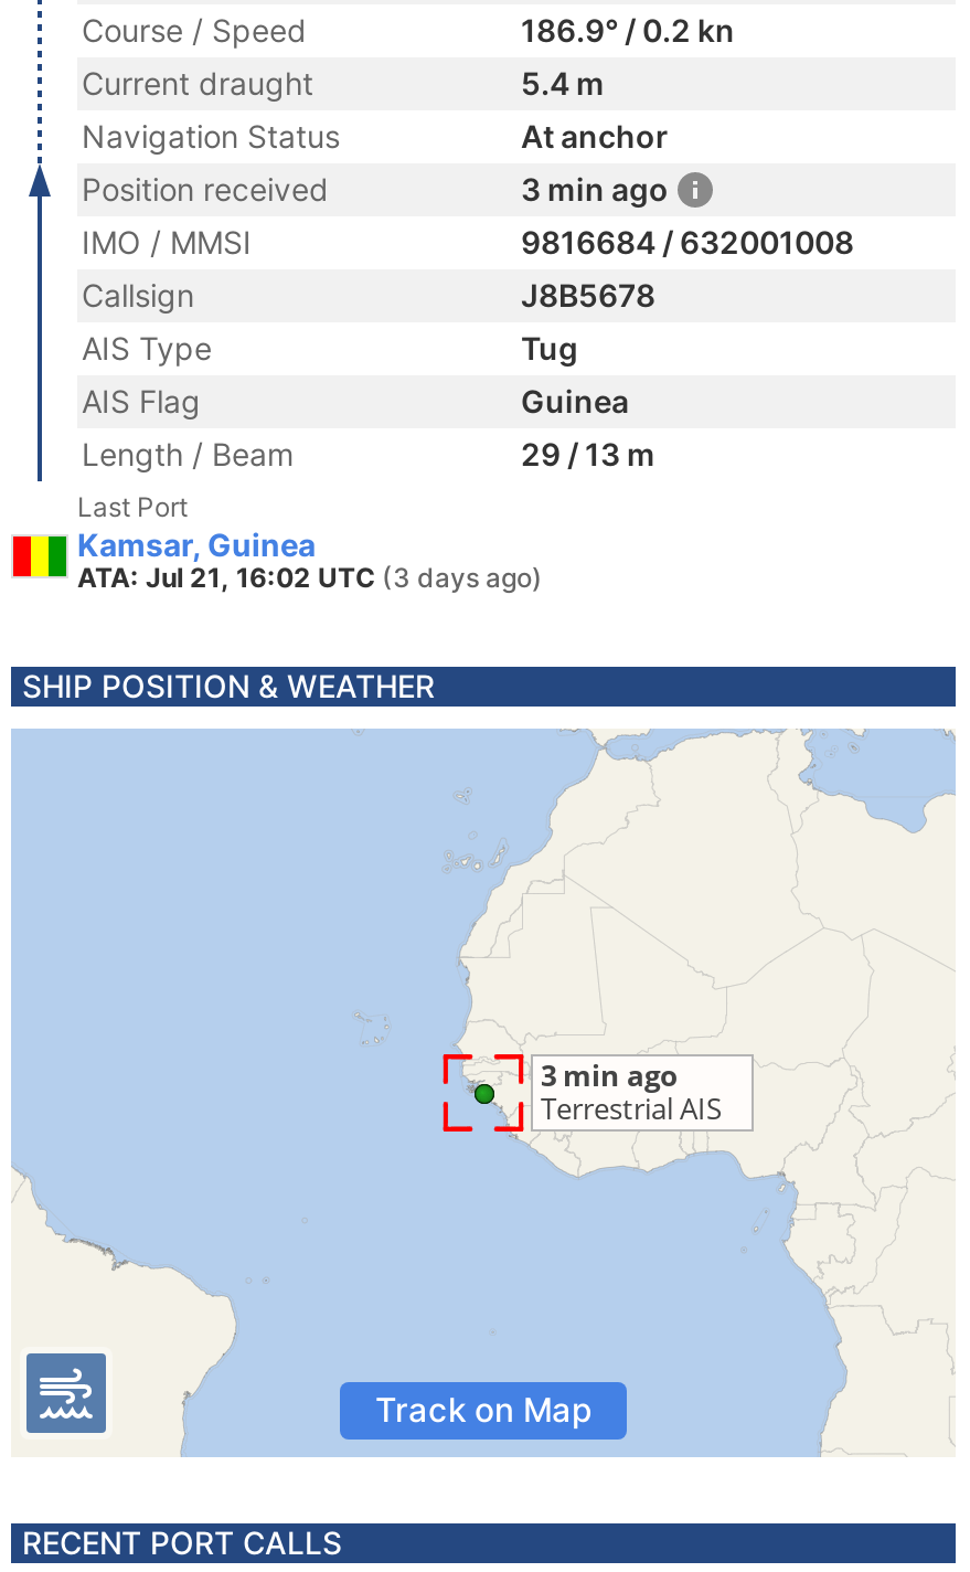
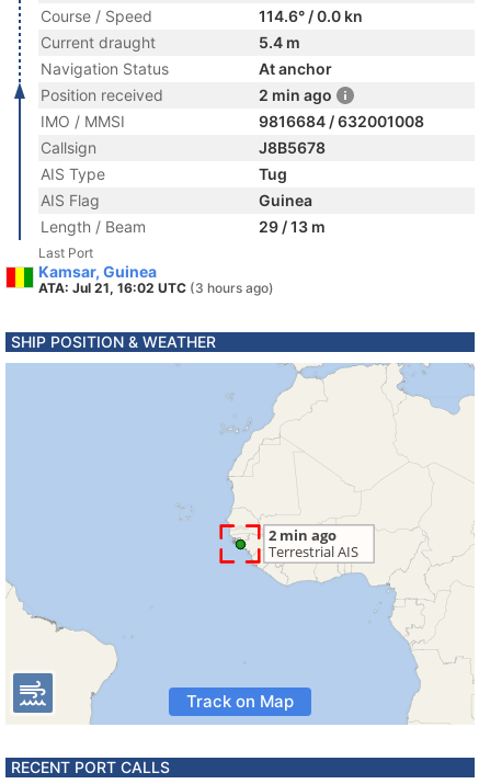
[521,11,735,49] 186.9° / 0.2 kn -> [259,7,363,25] 114.6° / 0.0 kn
[521,170,669,208] 3 min ago -> [259,86,332,104] 2 min ago
[77,561,543,594] ATA: Jul 21, 16:02 UTC (3 days ago) -> [38,280,274,296] ATA: Jul 21, 16:02 UTC (3 hours ago)

